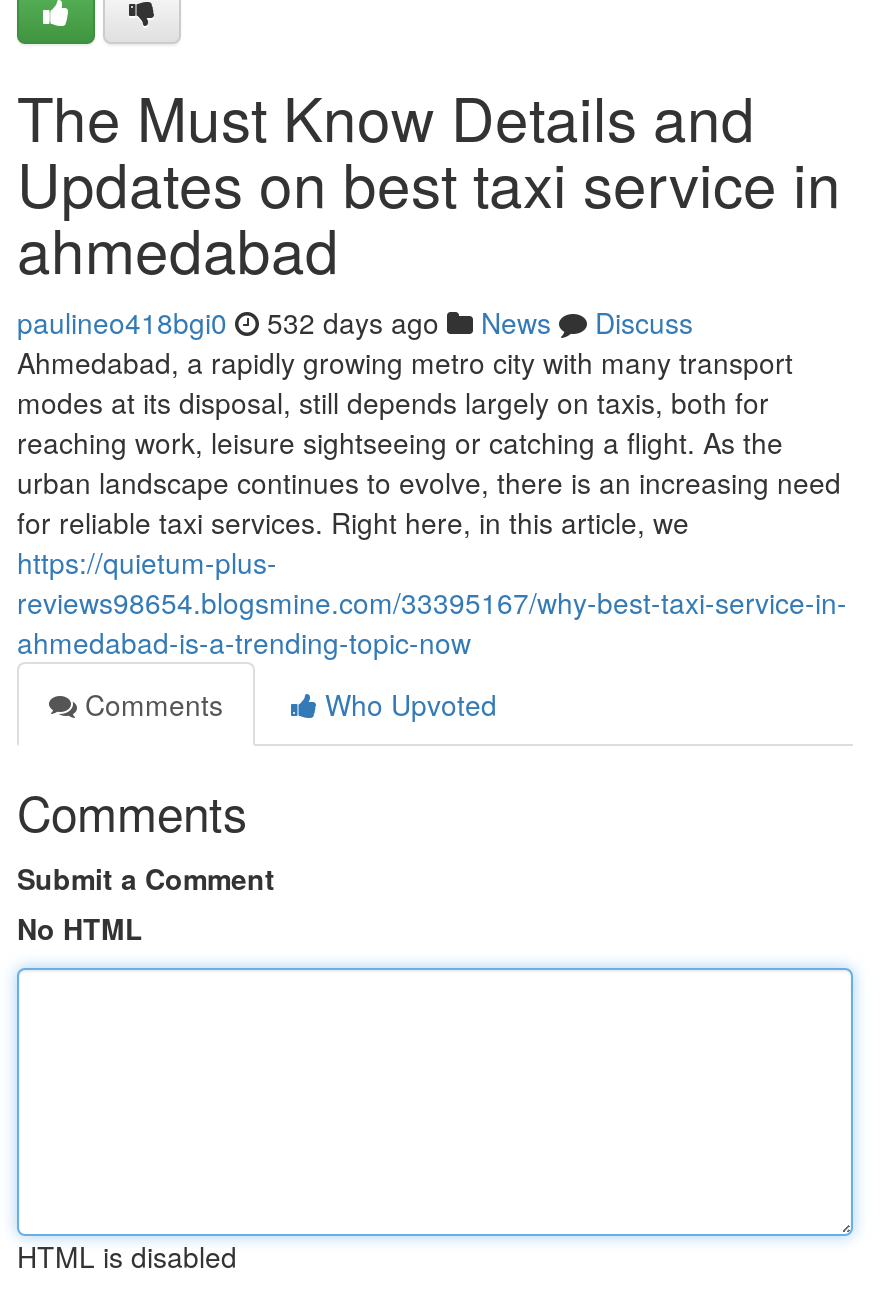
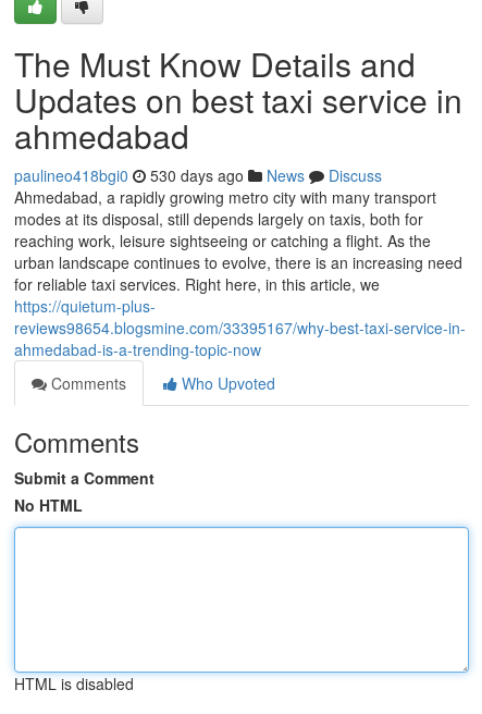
[17,302,693,342] paulineo418bgi0 532 days ago News Discuss -> [14,164,382,186] paulineo418bgi0 530 days ago News Discuss

